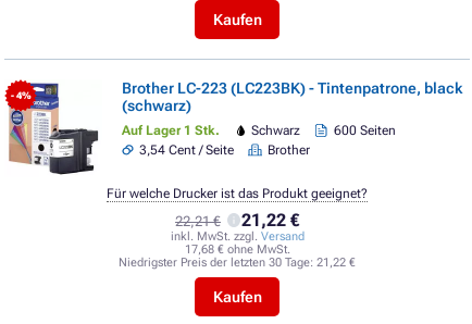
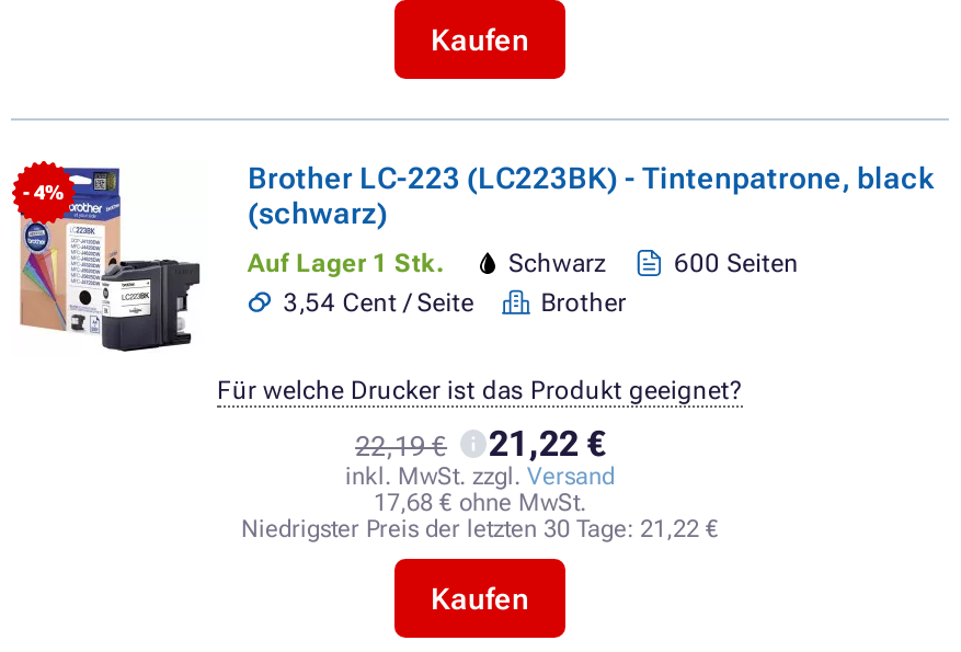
[175,209,299,230] 22,21 € 21,22 € -> [355,422,605,464] 22,19 € 21,22 €

